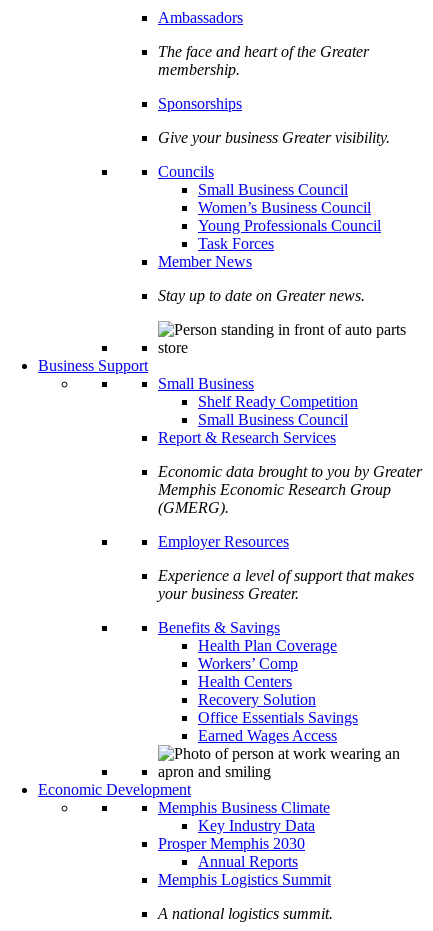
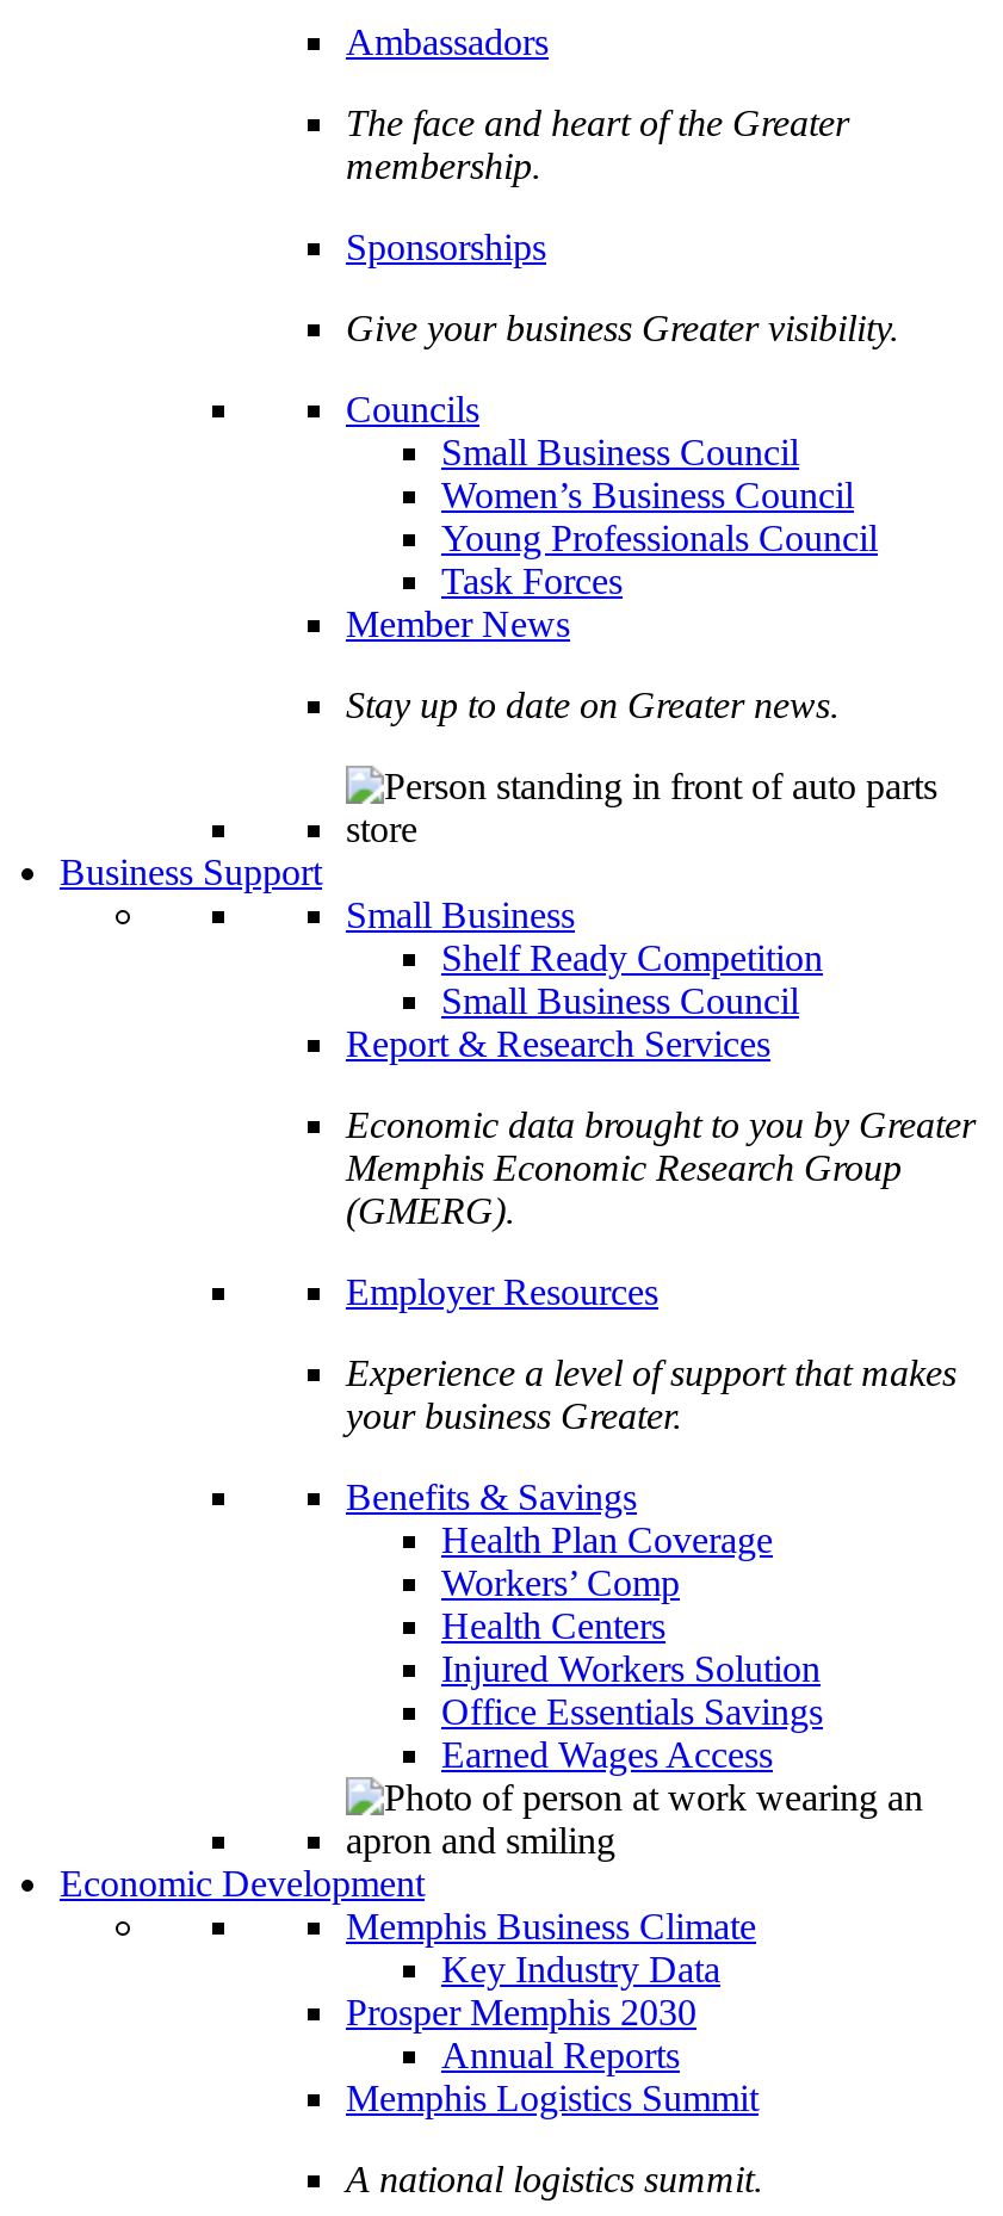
[198,691,316,708] Recovery Solution -> [441,1648,821,1689] Injured Workers Solution

